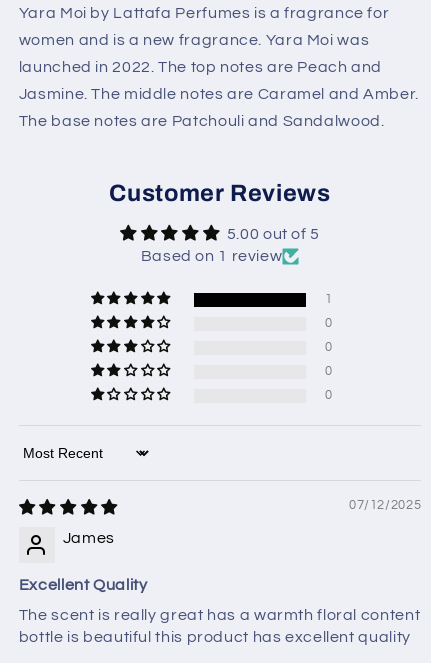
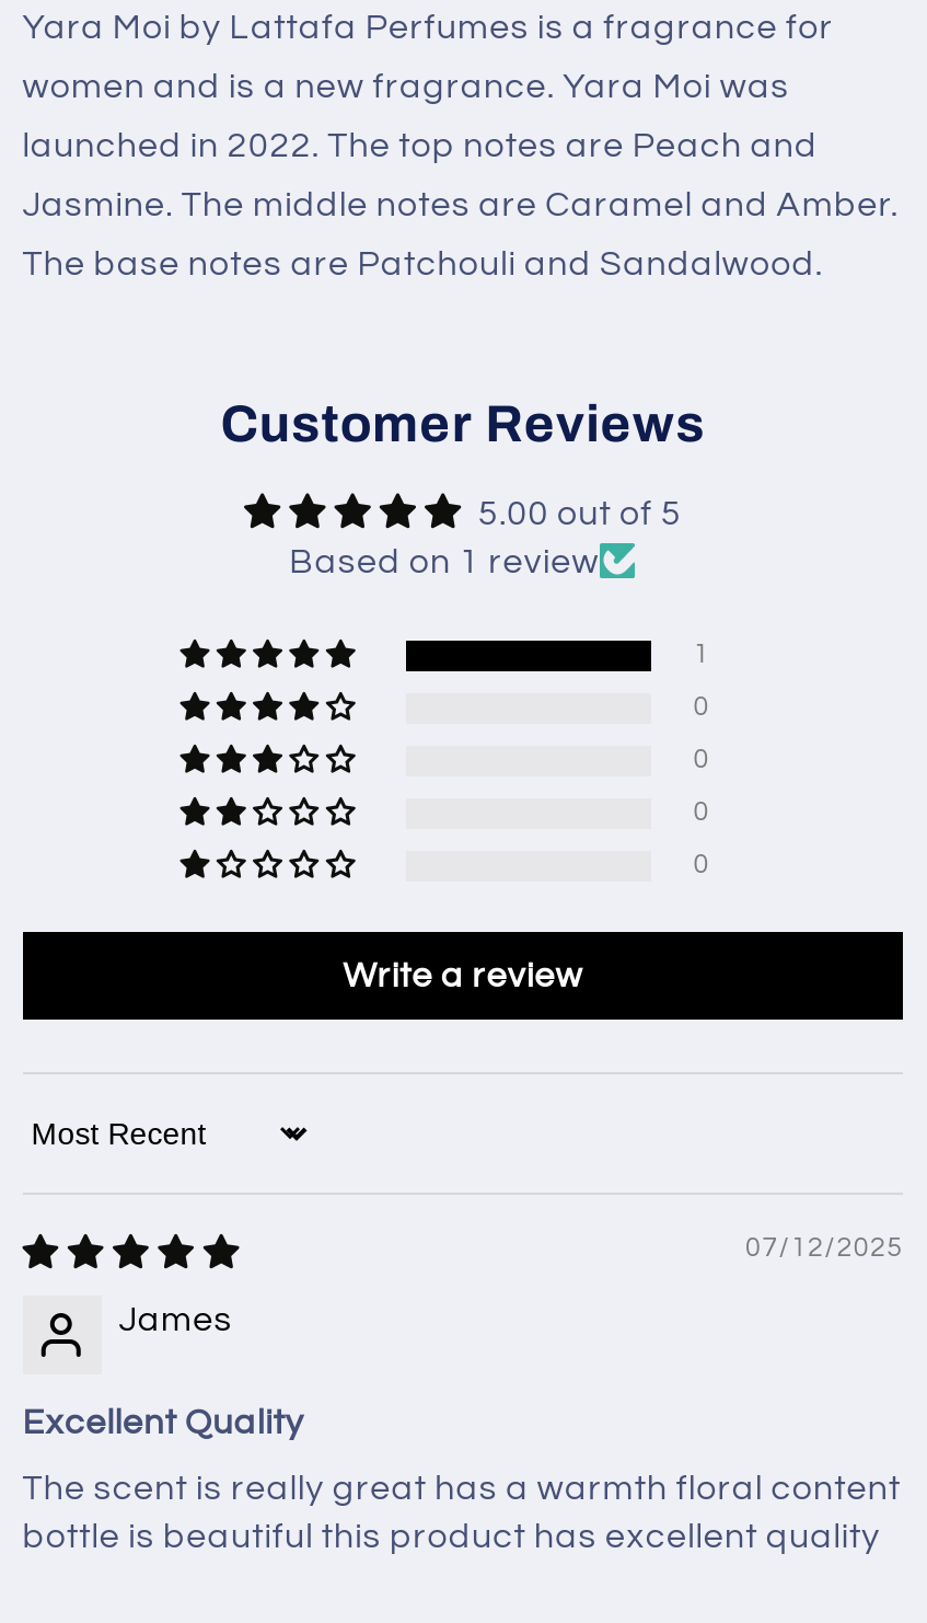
none -> [343,957,583,992] Write a review

